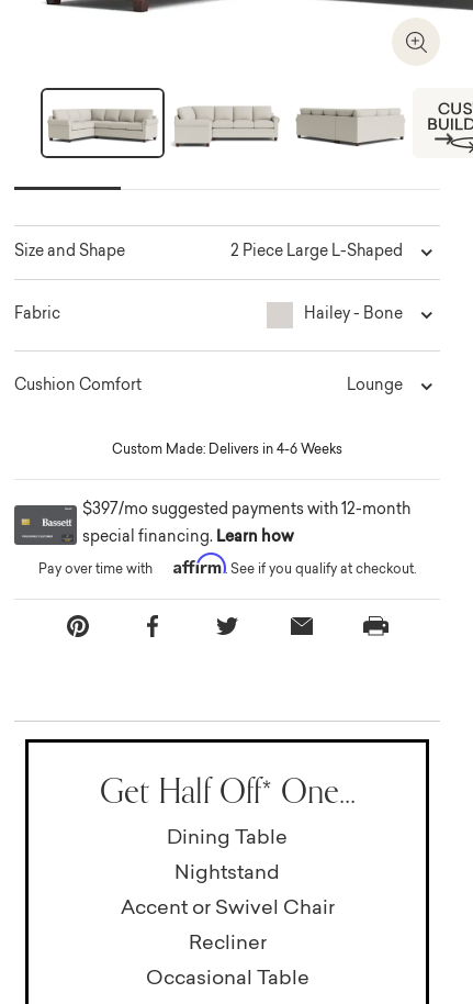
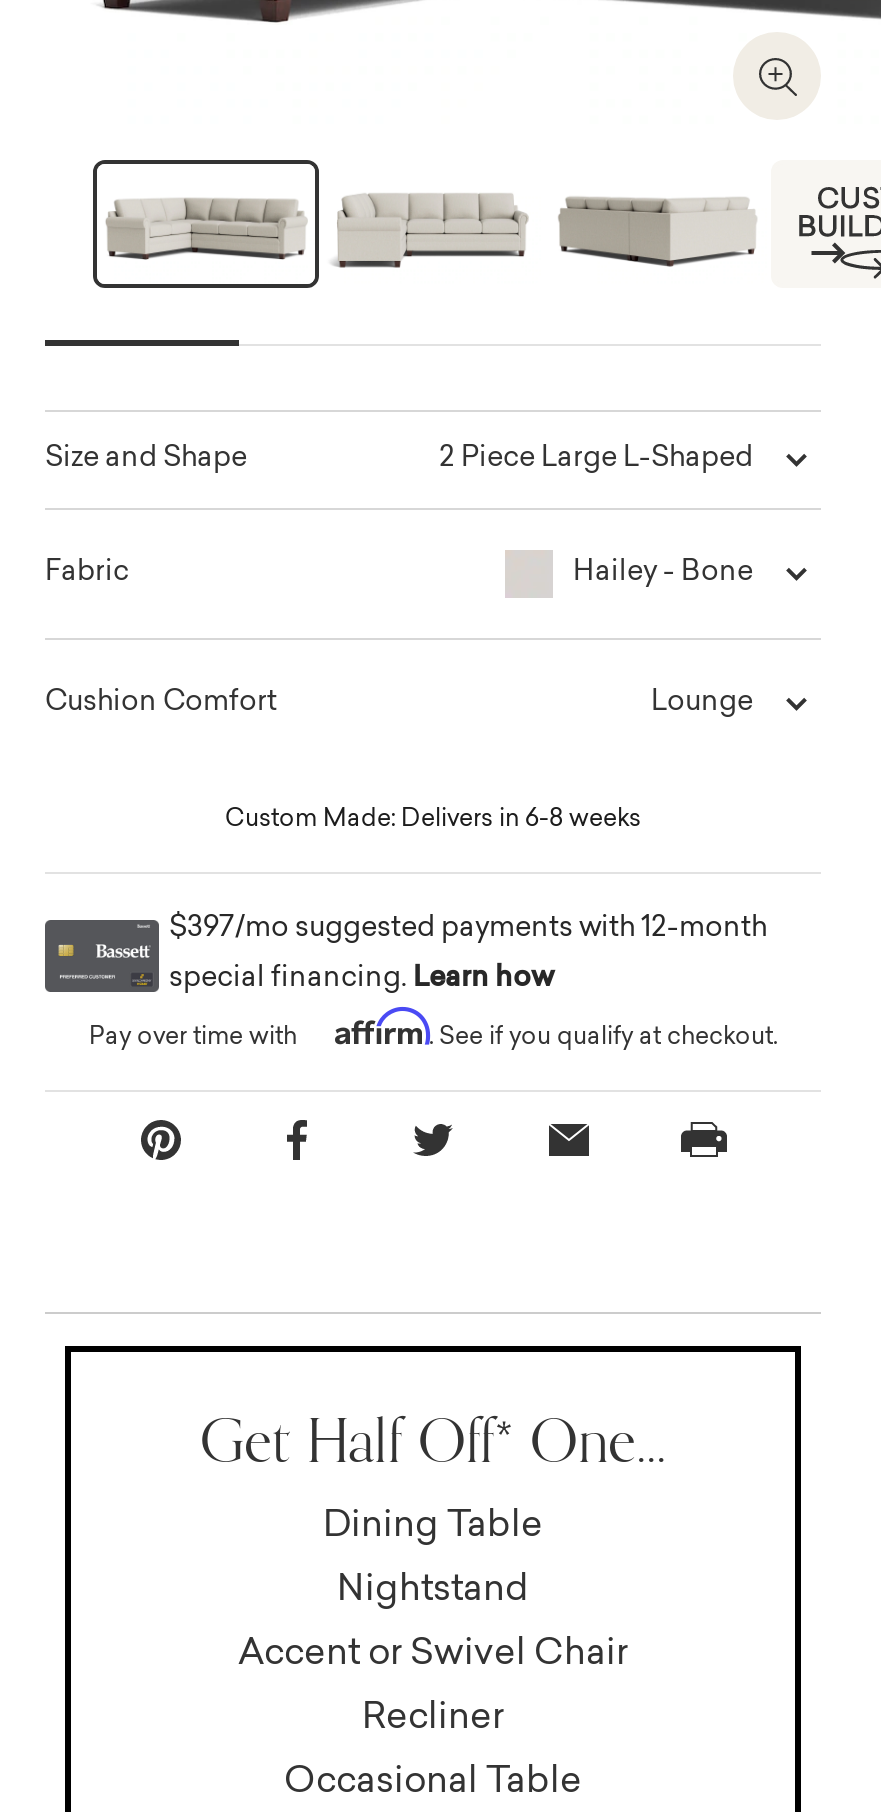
[112,444,342,457] Custom Made: Delivers in 4-6 Weeks -> [225,808,641,832] Custom Made: Delivers in 6-8 weeks

